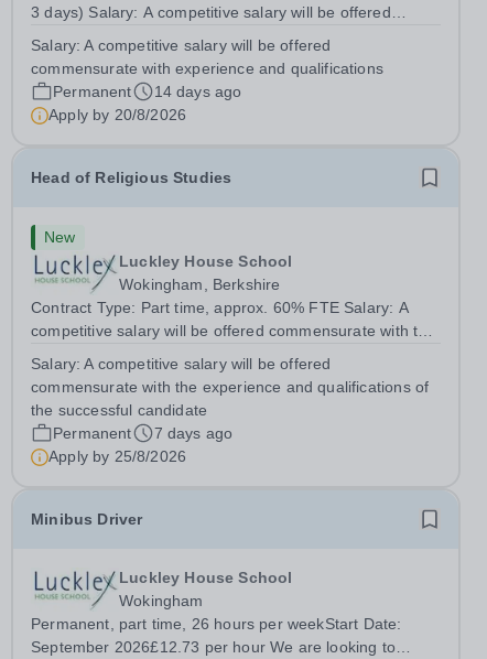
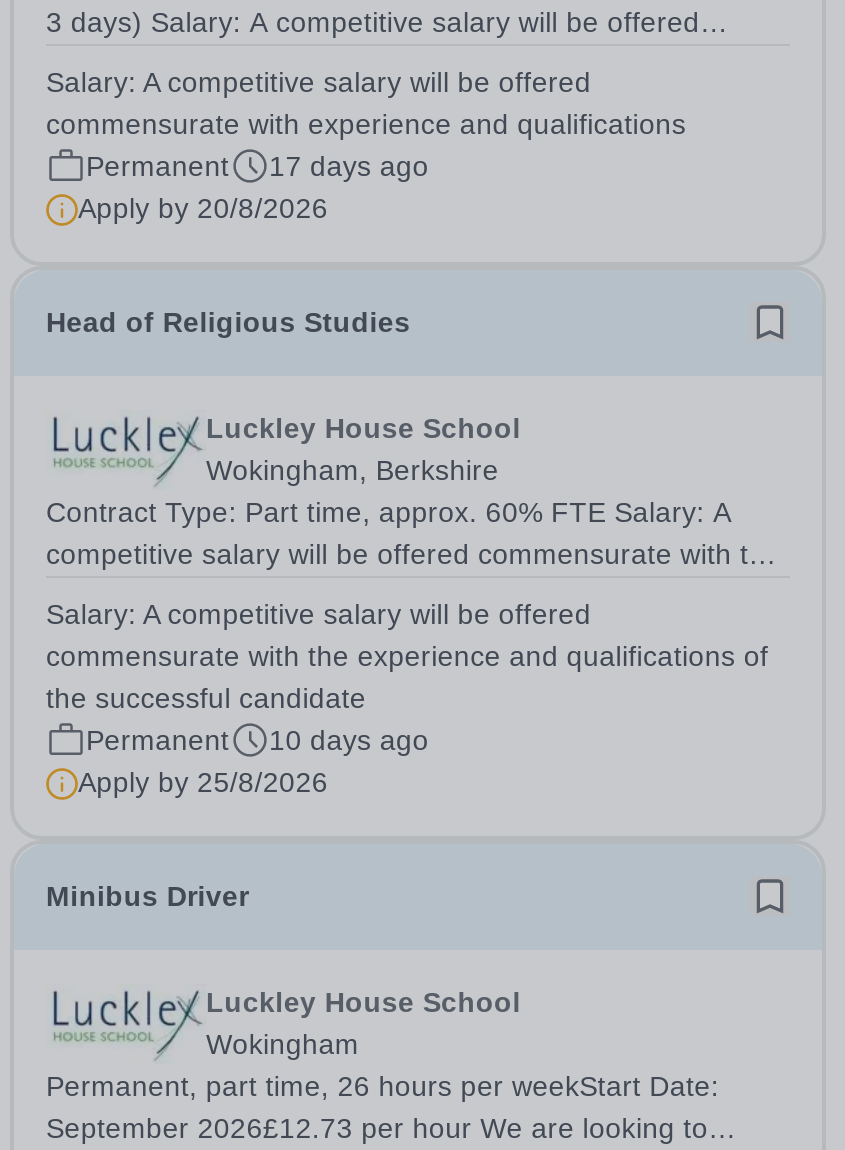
[53,83,242,100] Permanent 14 days ago -> [86,150,429,182] Permanent 17 days ago
[44,228,75,246] New -> none
[53,424,233,442] Permanent 7 days ago -> [86,724,429,756] Permanent 10 days ago

